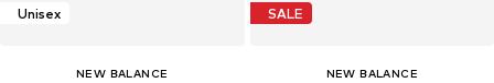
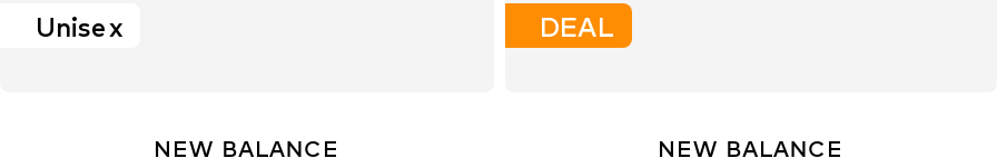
[267,5,303,22] SALE -> [540,10,613,43] DEAL

